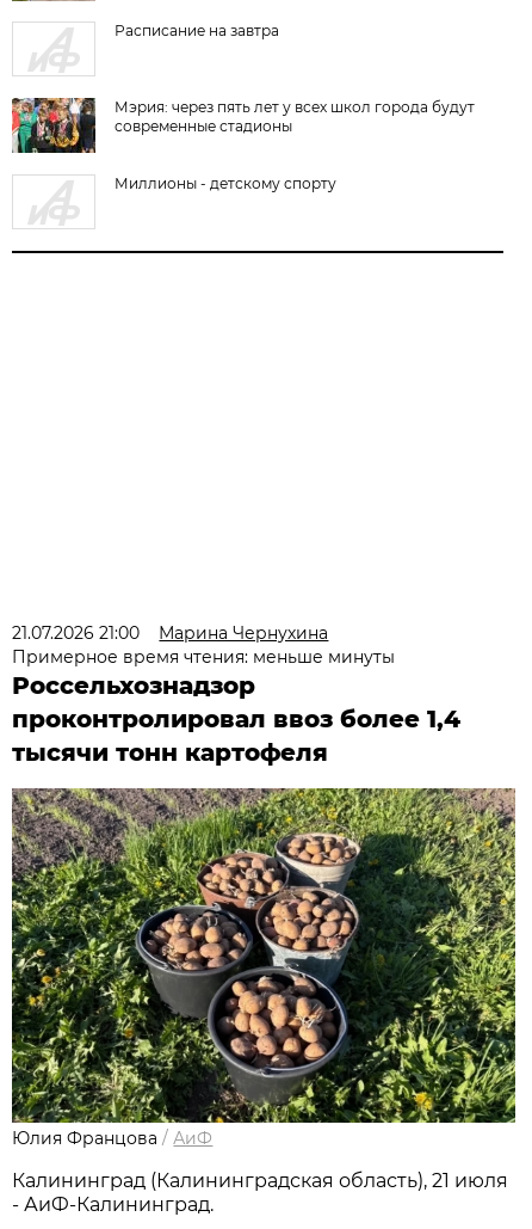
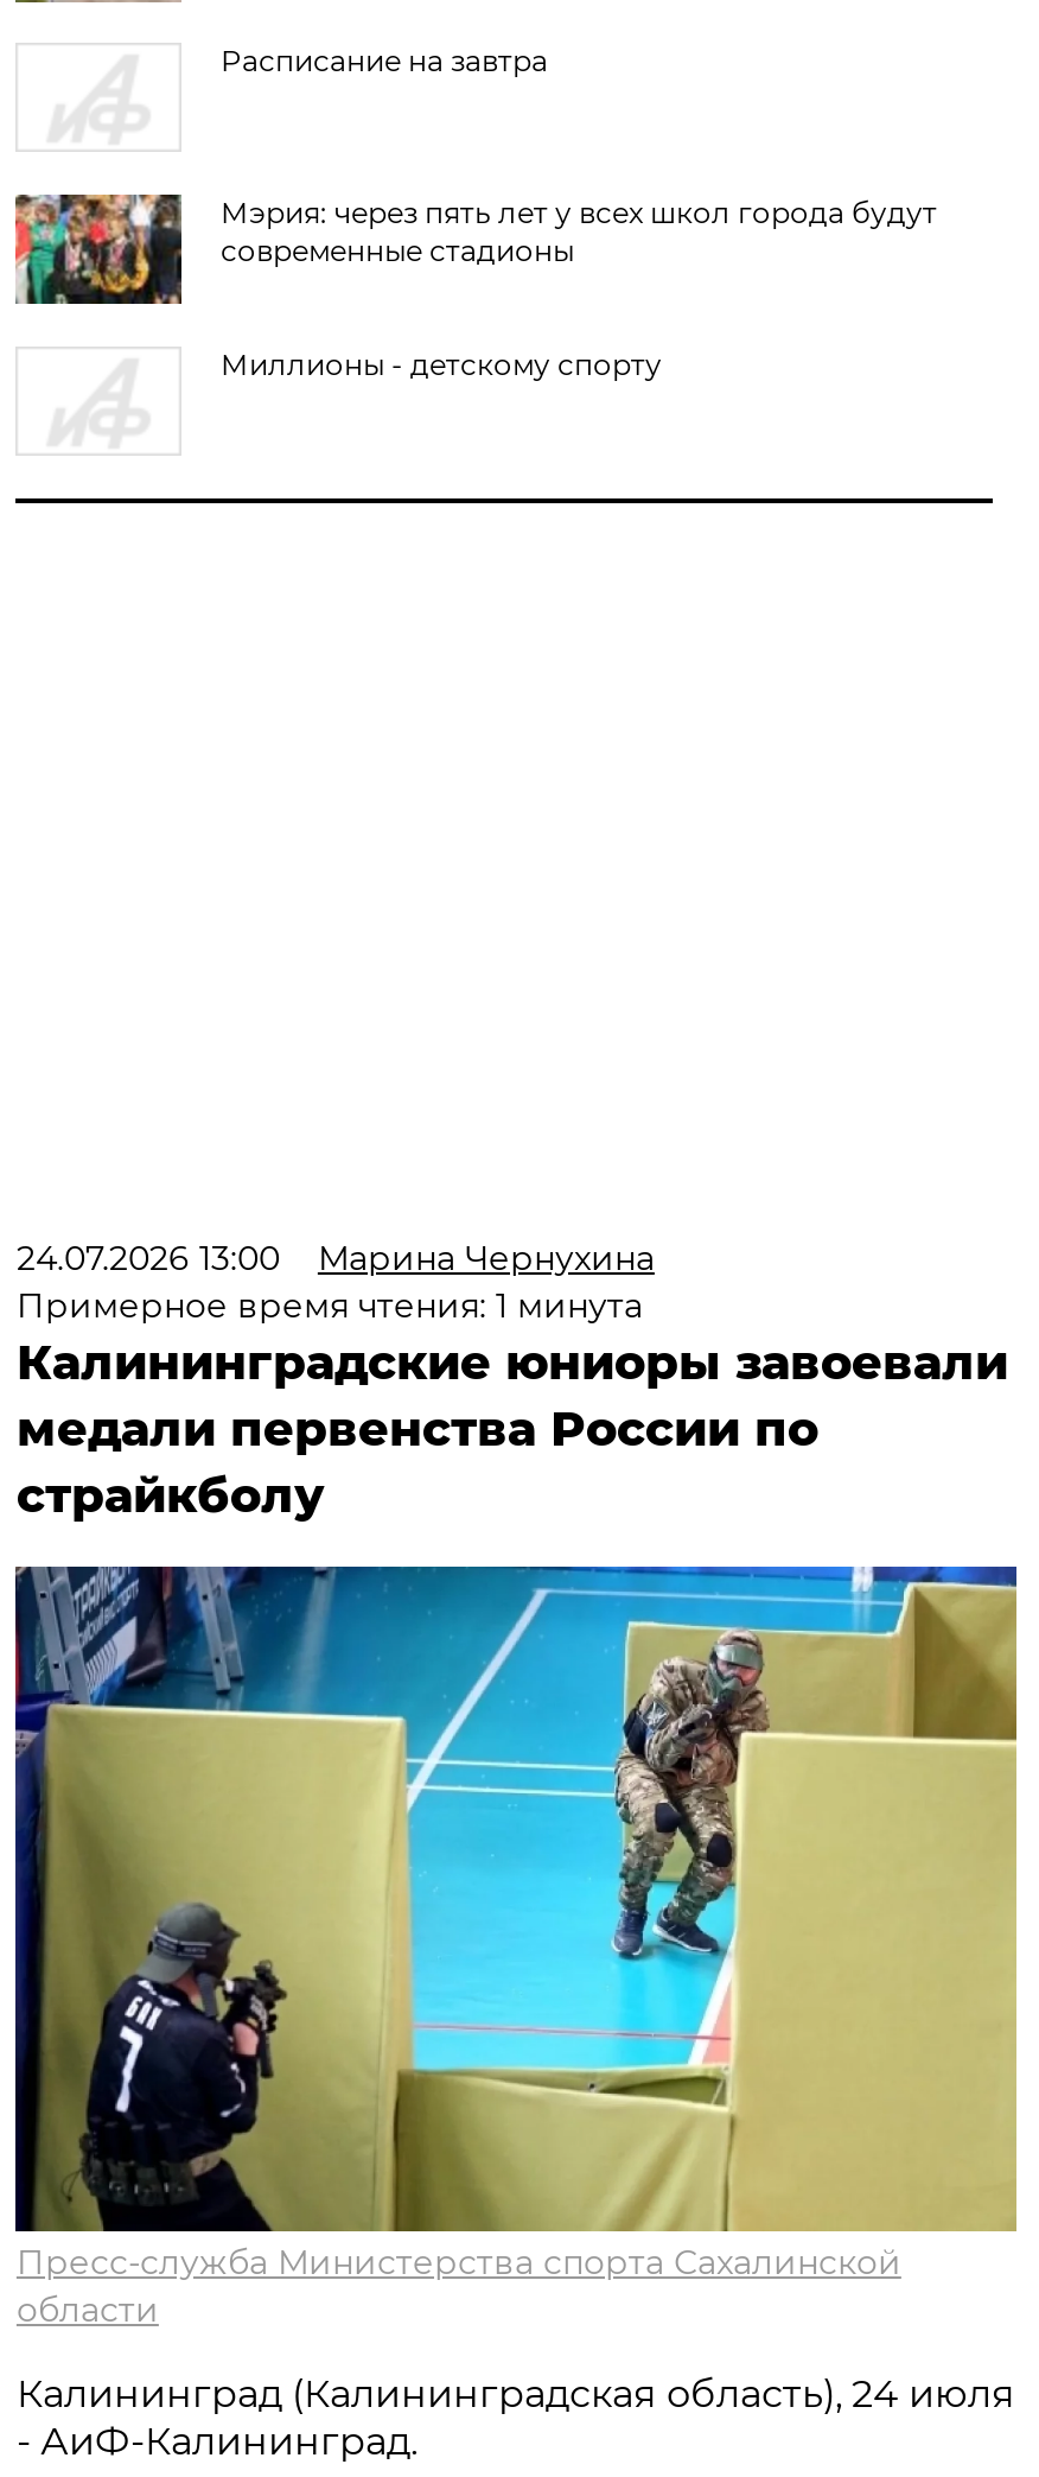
[12,622,329,644] 21.07.2026 21:00 Марина Чернухина -> [16,1237,654,1279] 24.07.2026 13:00 Марина Чернухина
[12,646,461,767] Примерное время чтения: меньше минуты | Россельхознадзор | проконтролировал ввоз более 1,4 | тысячи тонн картофеля -> [16,1284,1008,1524] Примерное время чтения: 1 минута | Калининградские юниоры завоевали | медали первенства России по | страйкболу
[11,787,516,1149] [image] | Юлия Францова / АиФ -> [13,1564,1019,2331] [image] | Пресс-служба Министерства спорта Сахалинской | области
[12,1169,509,1192] Калининград (Калининградская область), 21 июля -> [16,2371,1015,2416] Калининград (Калининградская область), 24 июля

